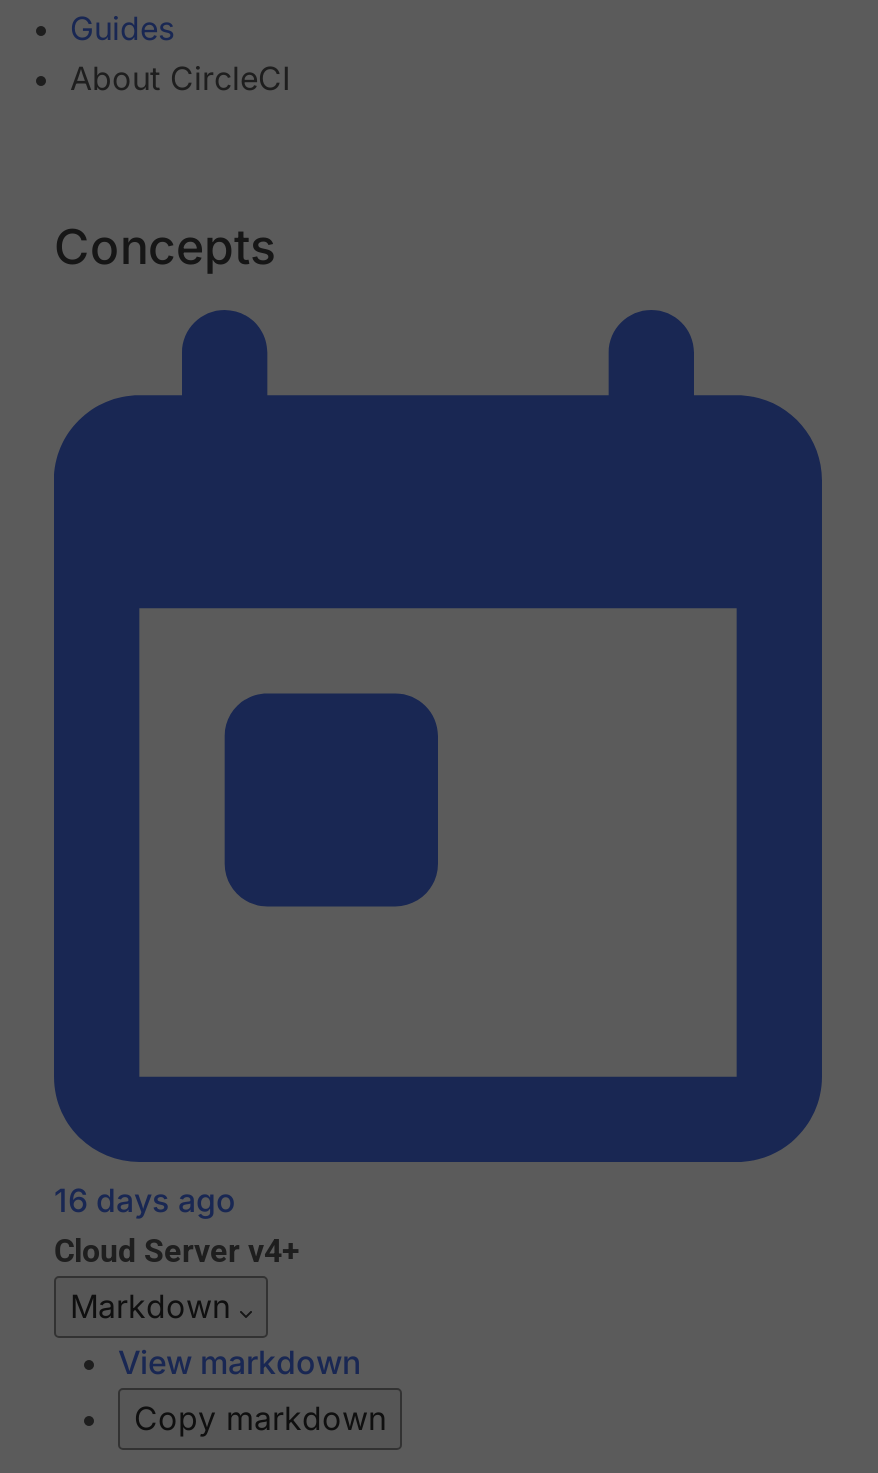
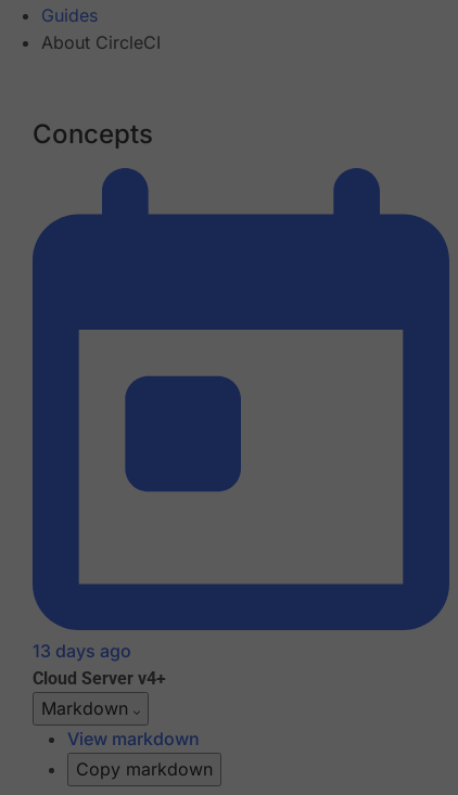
[54,1181,236,1221] 16 days ago -> [33,640,131,662] 13 days ago

